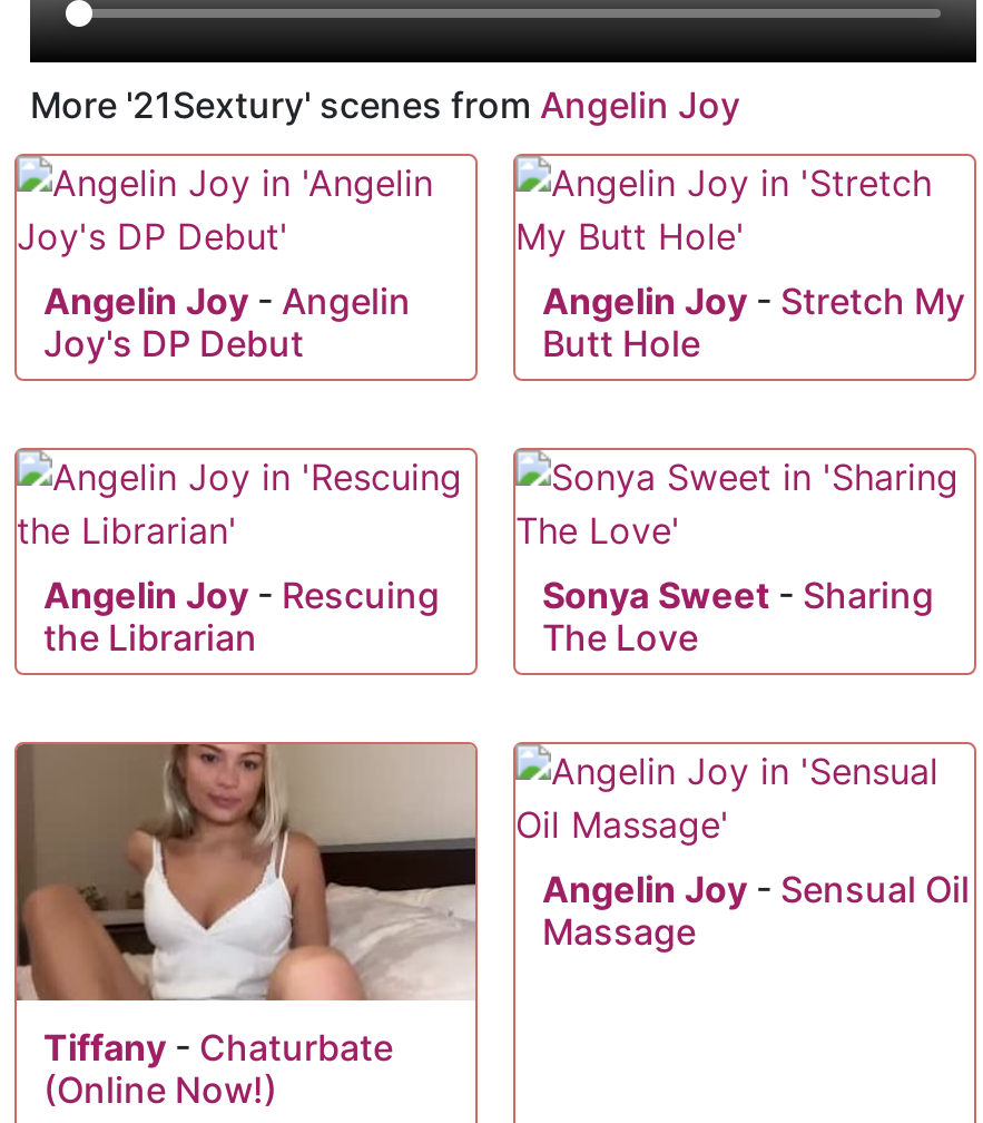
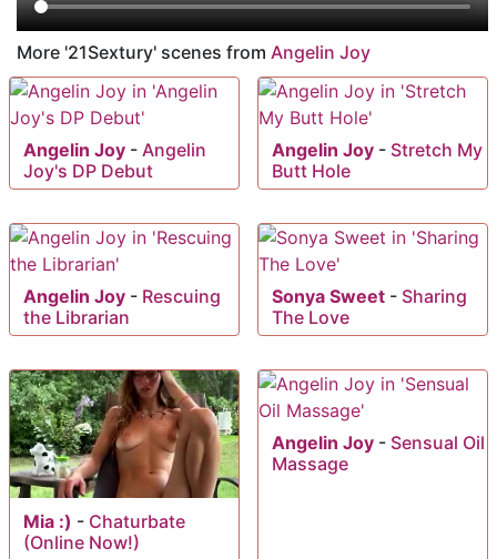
[14,742,478,1069] [image] | Tiffany - Chaturbate -> [9,369,240,532] [image] | Mia :) - Chaturbate

